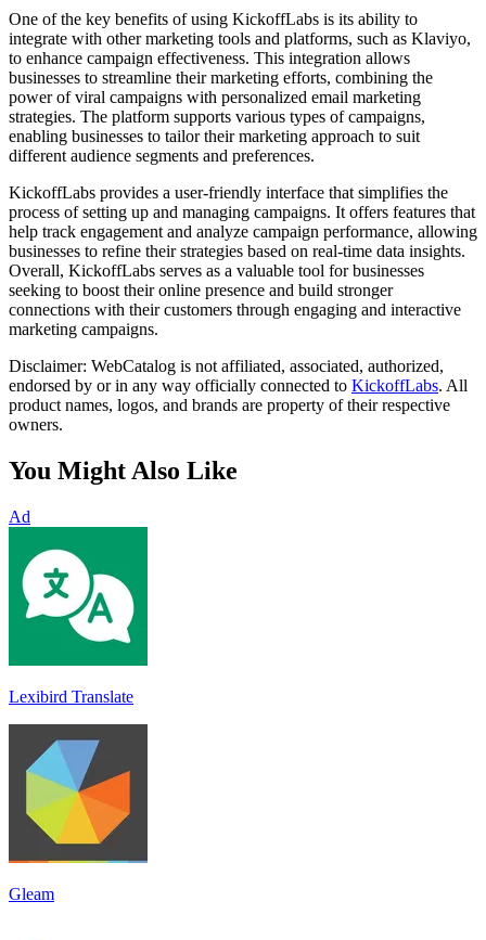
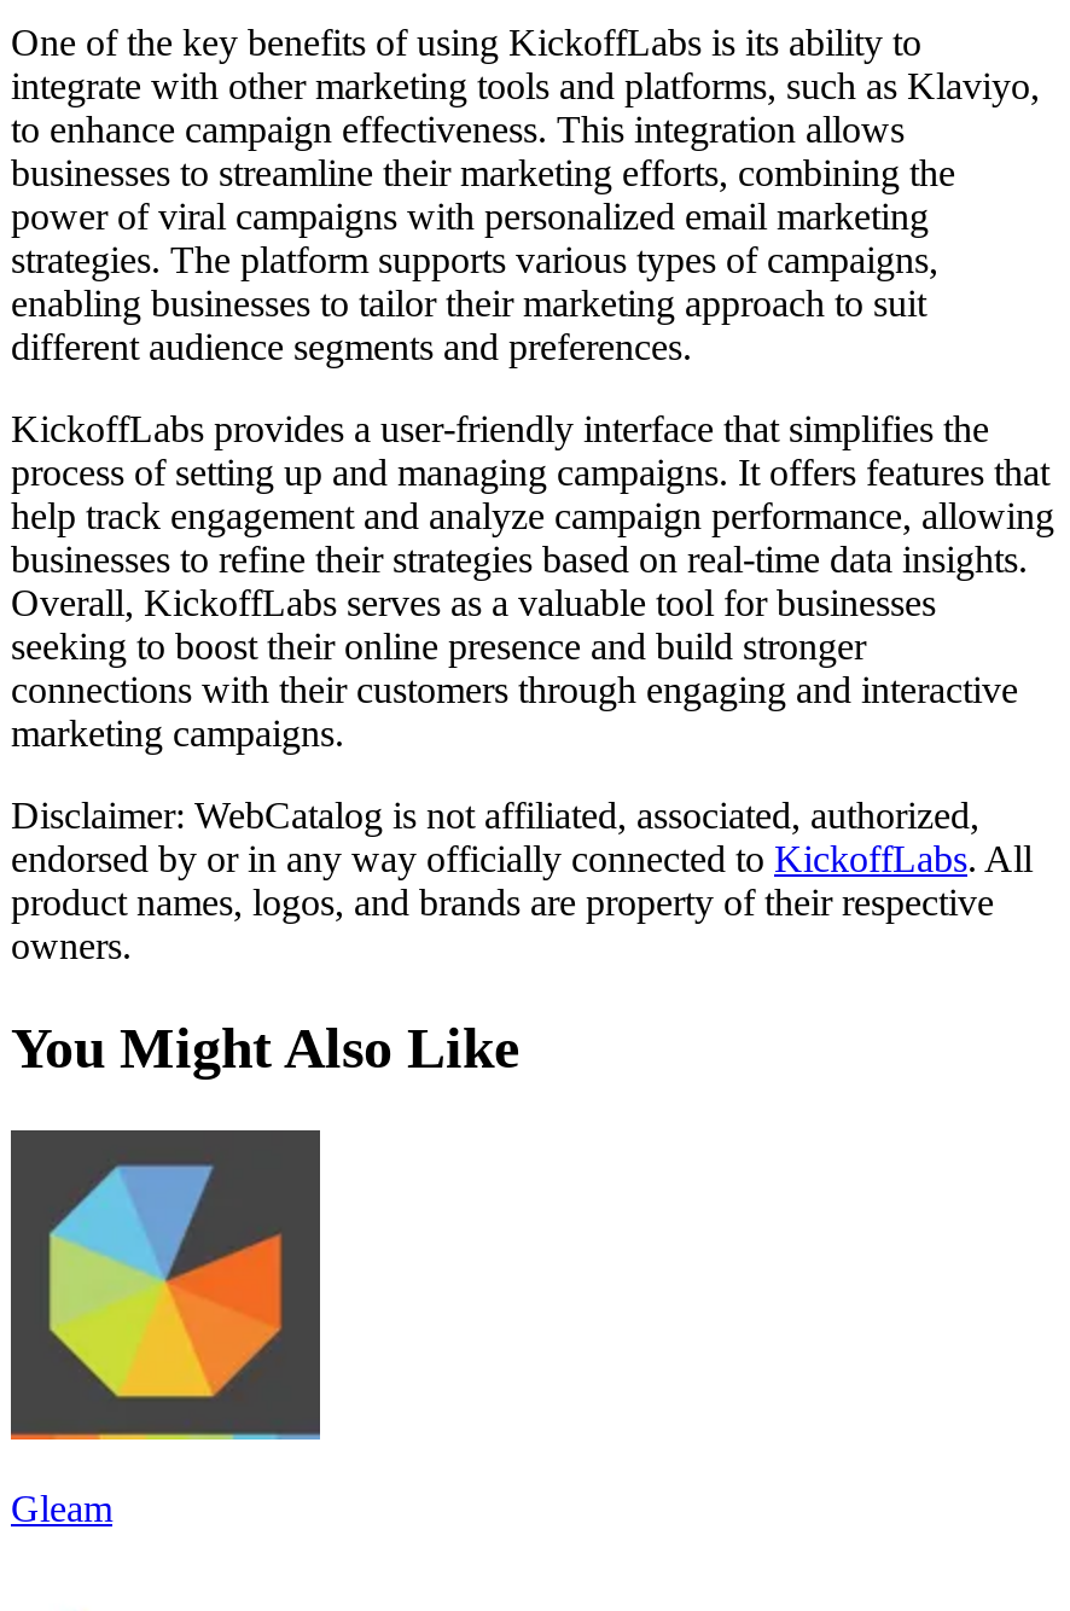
[9,507,30,526] Ad -> none
[8,526,149,705] [image] | Lexibird Translate -> none

